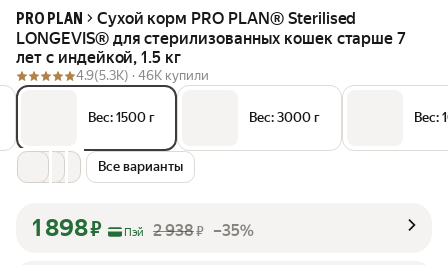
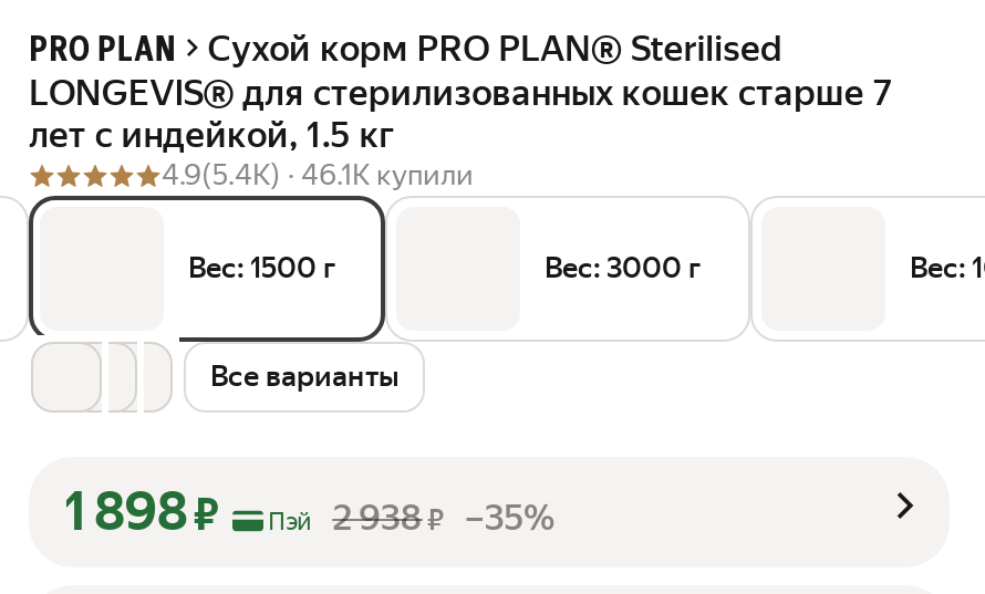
[76,68,209,83] 4.9(5.3K) · 46K купили -> [162,158,474,192] 4.9(5.4K) · 46.1K купили

